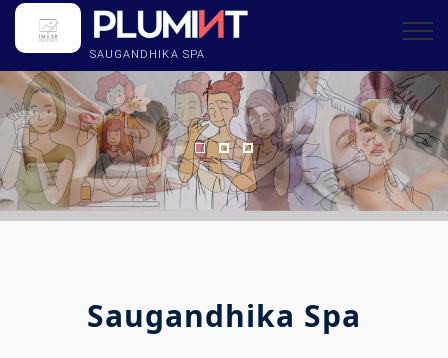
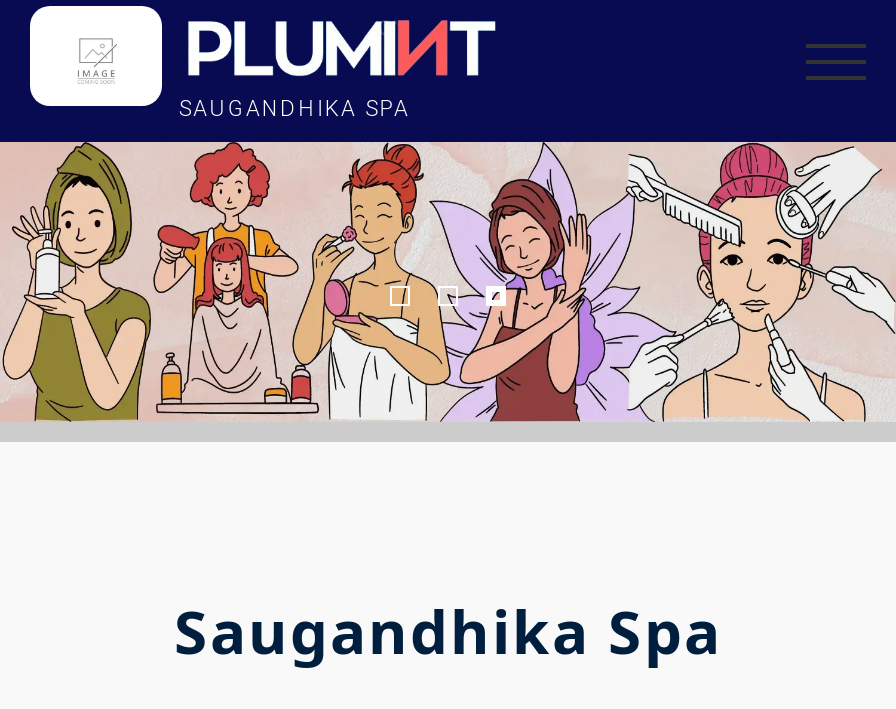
[3,71,445,211] [image] -> [6,140,890,422] [image]

